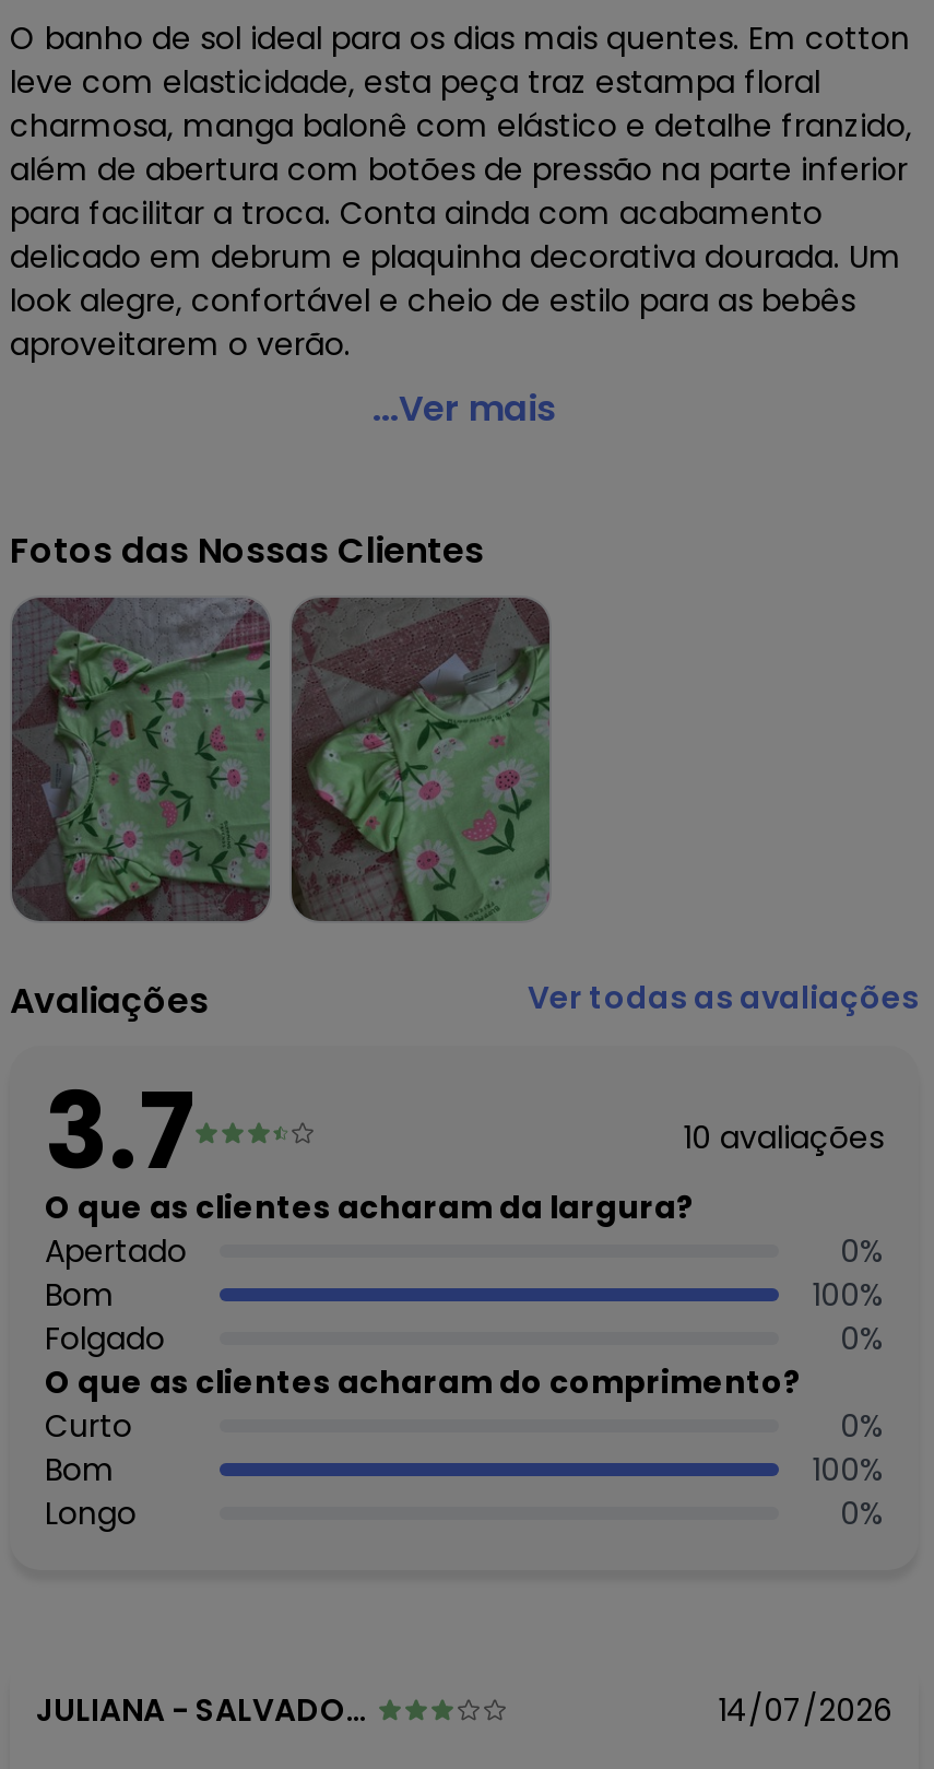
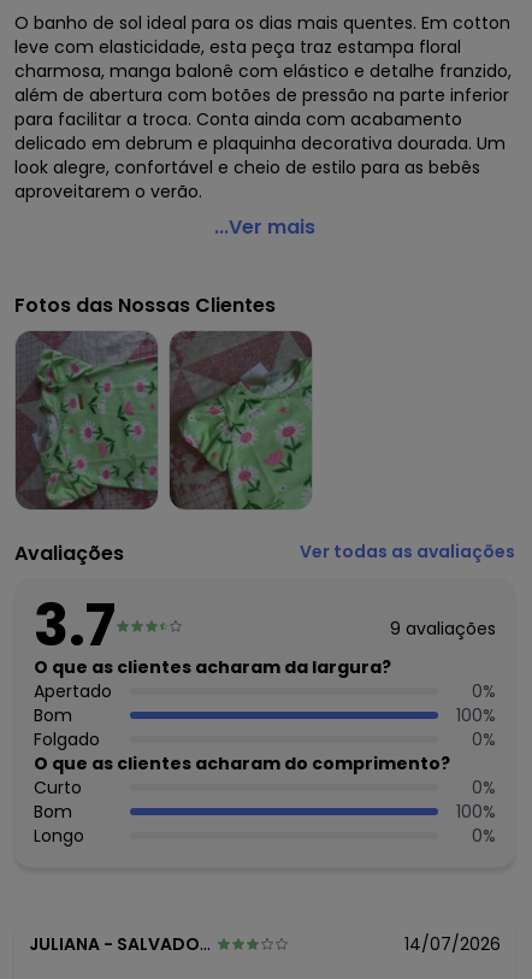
[683,1116,884,1160] 10 avaliações -> [390,617,496,641] 9 avaliações

